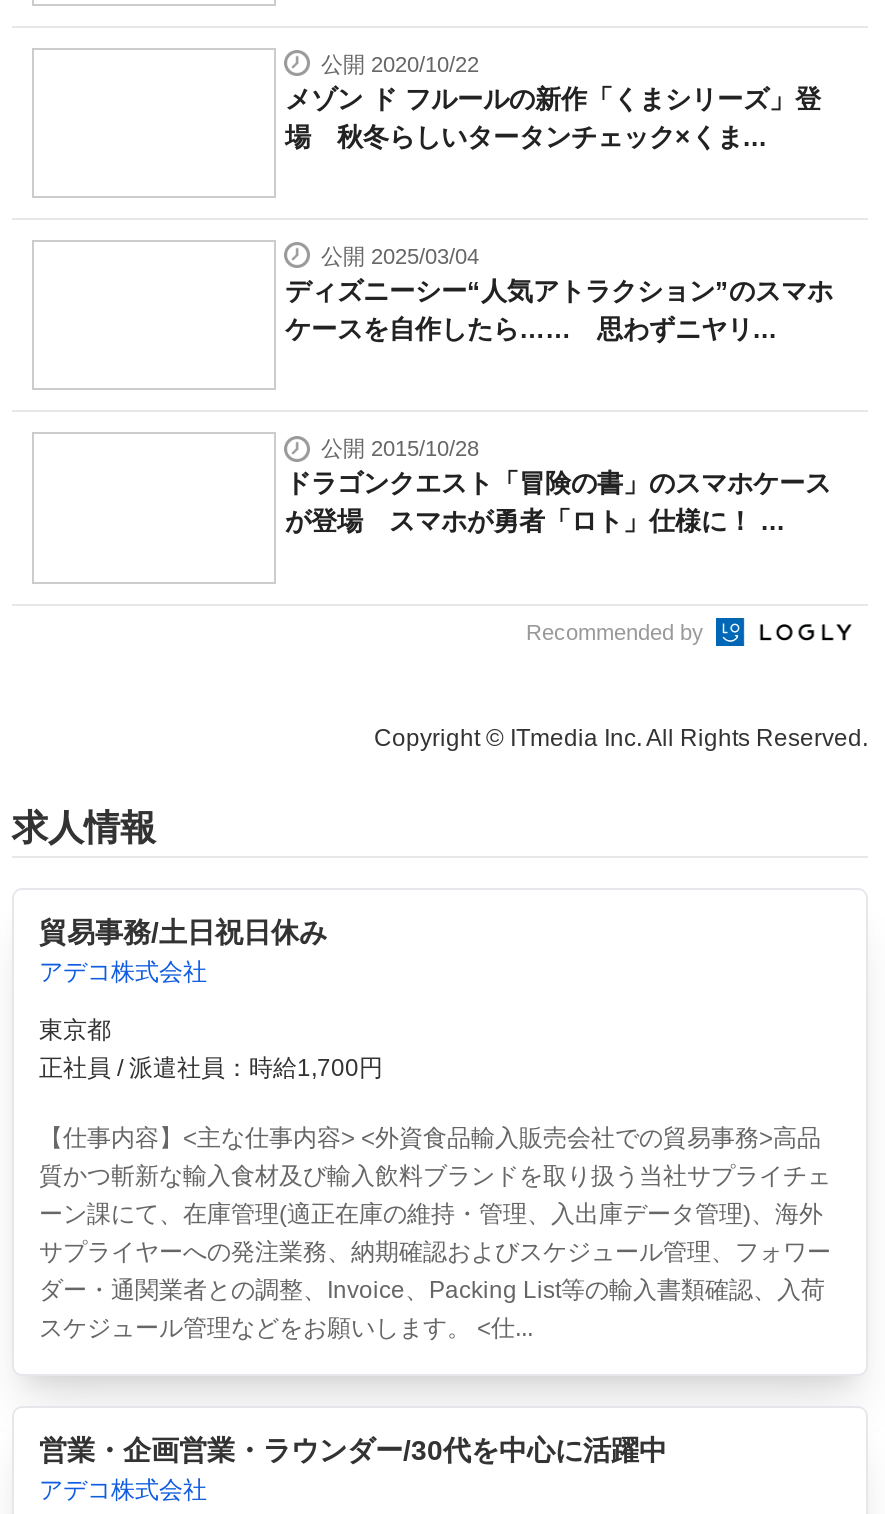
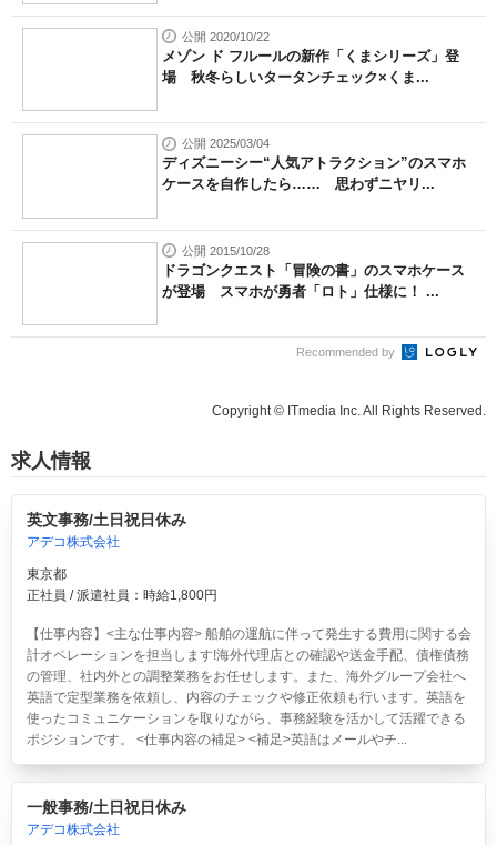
[39,917,327,949] 貿易事務/土日祝日休み -> [26,511,186,528] 英文事務/土日祝日休み
[39,1055,383,1083] 正社員 / 派遣社員：時給1,700円 -> [26,587,217,603] 正社員 / 派遣社員：時給1,800円
[39,1125,831,1343] 【仕事内容】<主な仕事内容> <外資食品輸入販売会社での貿易事務>高品 | 質かつ斬新な輸入食材及び輸入飲料ブランドを取り扱う当社サプライチェ | ーン課にて、在庫管理(適正在庫の維持・管理、入出庫データ管理)、海外 | サプライヤーへの発注業務、納期確認およびスケジュール管理、フォワー | ダー・通関業者との調整、Invoice、Packing List等の輸入書類確認、入荷 | スケジュール管理などをお願いします。 <仕... -> [26,626,471,747] 【仕事内容】<主な仕事内容> 船舶の運航に伴って発生する費用に関する会 | 計オペレーションを担当します!海外代理店との確認や送金手配、債権債務 | の管理、社内外との調整業務をお任せします。また、海外グループ会社へ | 英語で定型業務を依頼し、内容のチェックや修正依頼も行います。英語を | 使ったコミュニケーションを取りながら、事務経験を活かして活躍できる | ポジションです。 <仕事内容の補足> <補足>英語はメールやチ...
[39,1435,667,1467] 営業・企画営業・ラウンダー/30代を中心に活躍中 -> [26,798,186,816] 一般事務/土日祝日休み

